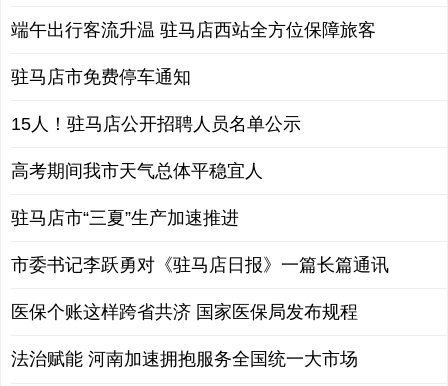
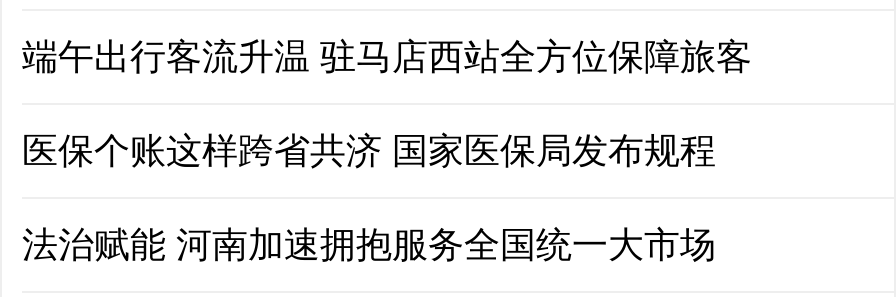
[11,67,389,275] 驻马店市免费停车通知 | 15人！驻马店公开招聘人员名单公示 | 高考期间我市天气总体平稳宜人 | 驻马店市“三夏”生产加速推进 | 市委书记李跃勇对《驻马店日报》一篇长篇通讯 -> none

